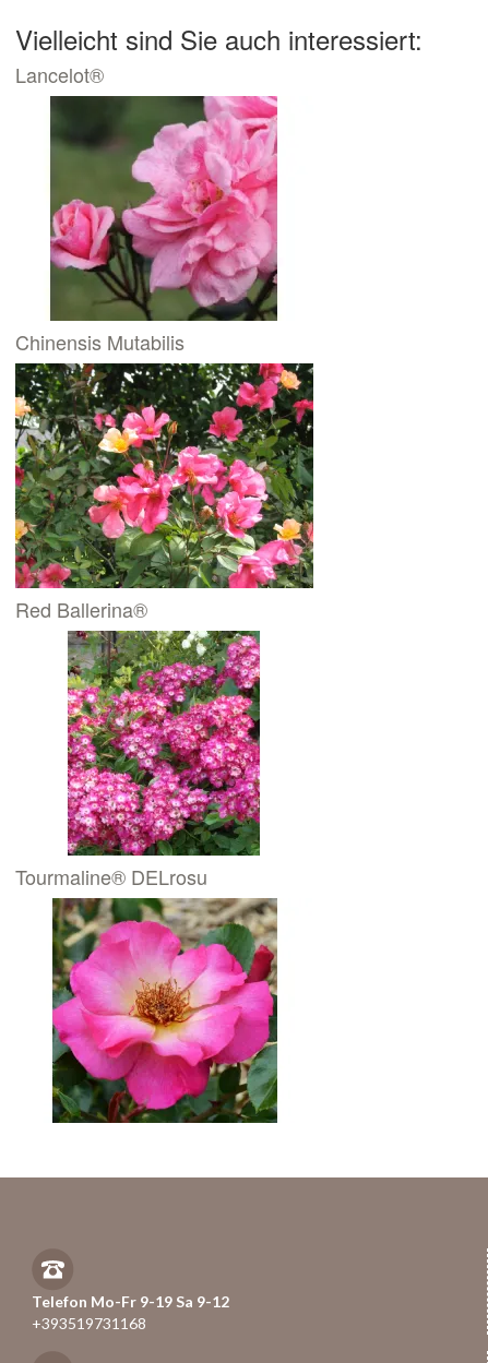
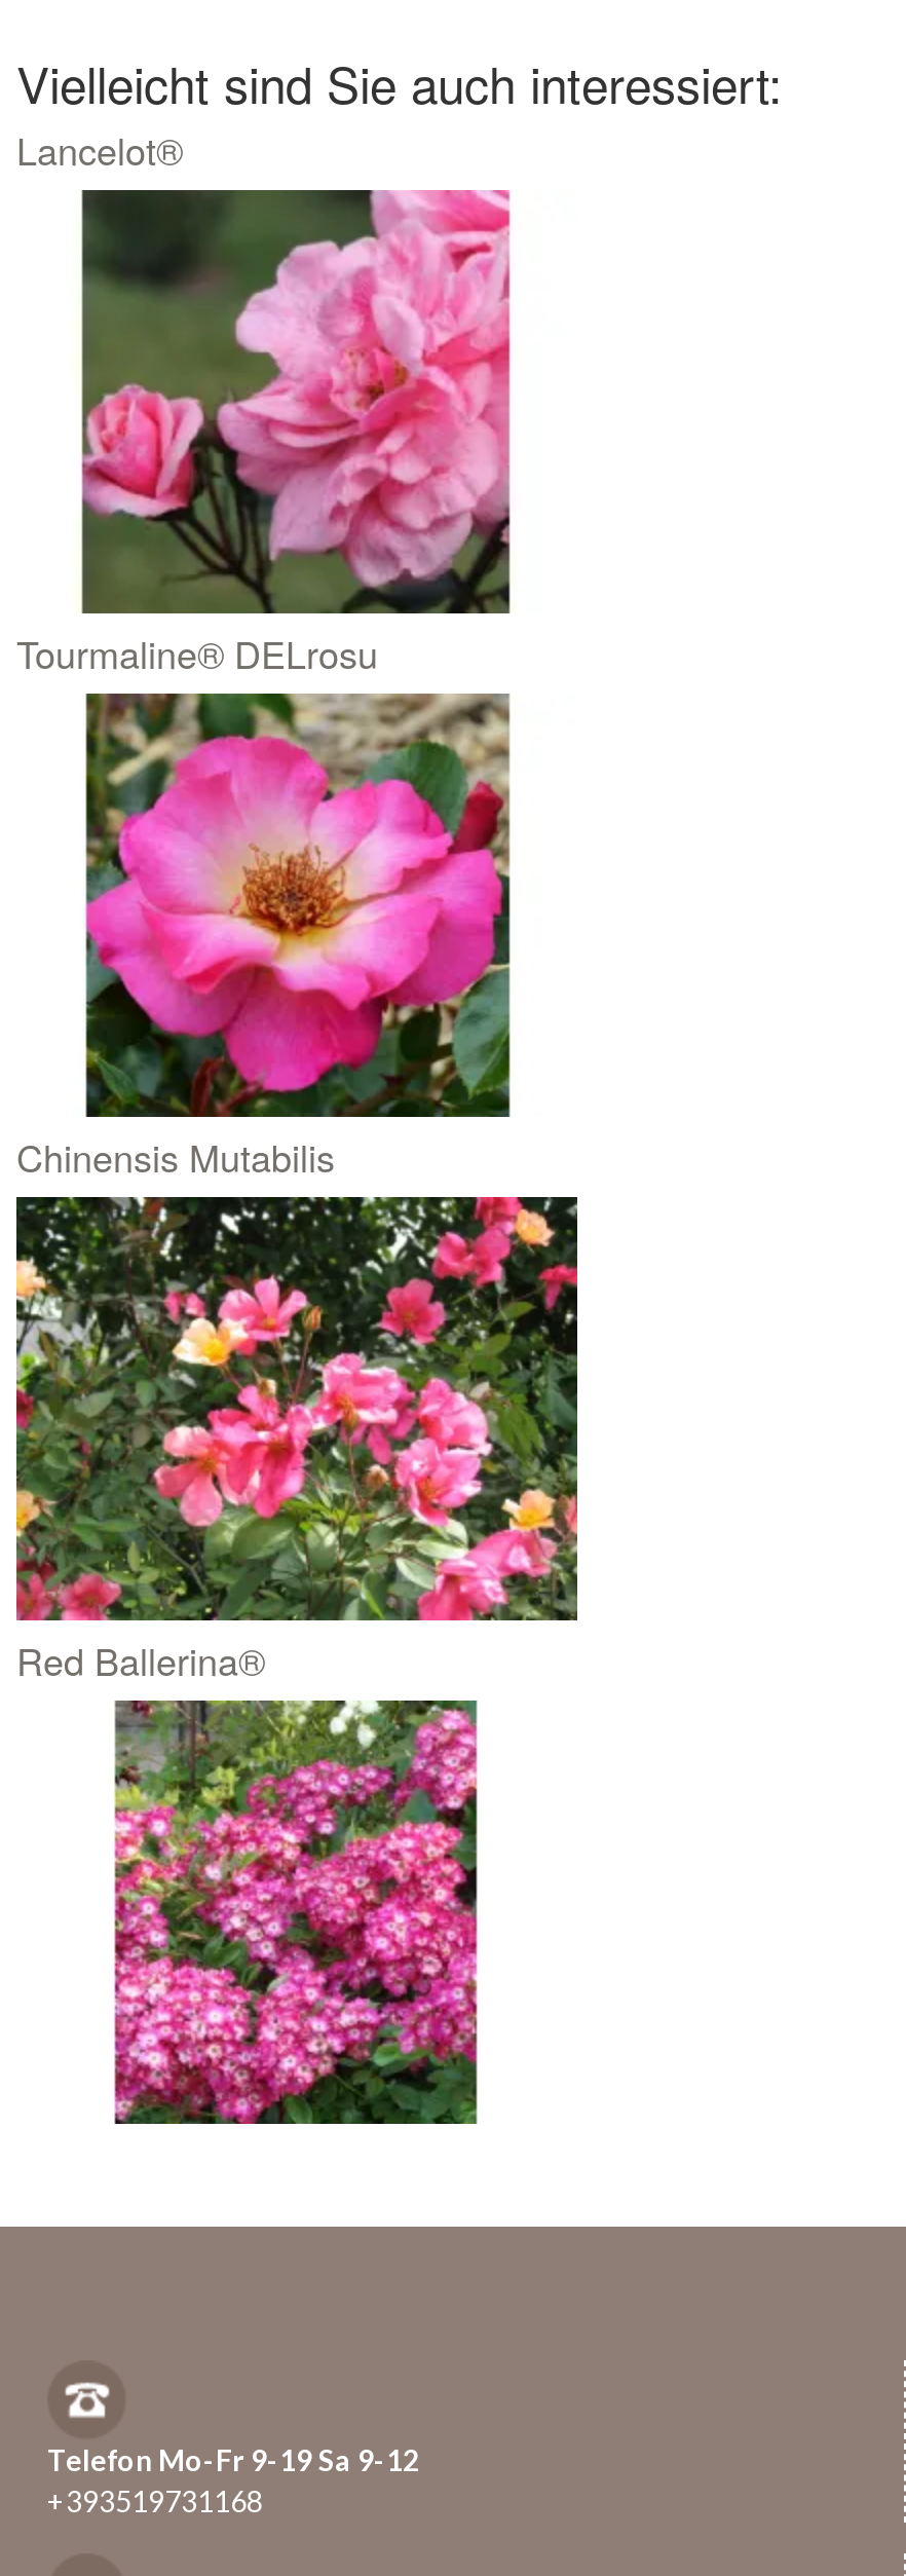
moved [13,327,316,623] -> [12,1129,581,1686]: [image] | Chinensis Mutabilis | Red Ballerina®
moved [64,629,262,858] -> [109,1696,481,2128]: [image]
moved [15,862,207,890] -> [16,626,378,679]: Tourmaline® DELrosu
moved [51,897,278,1124] -> [82,692,512,1117]: [image]

